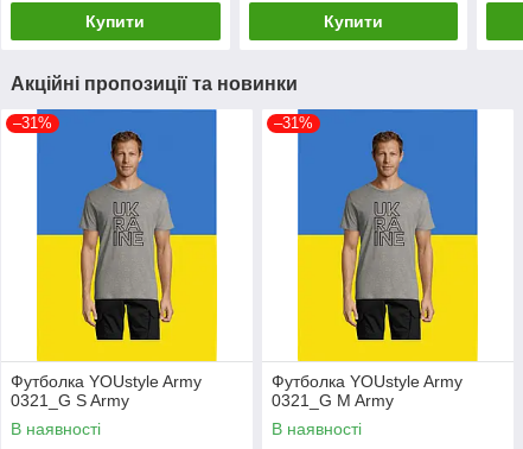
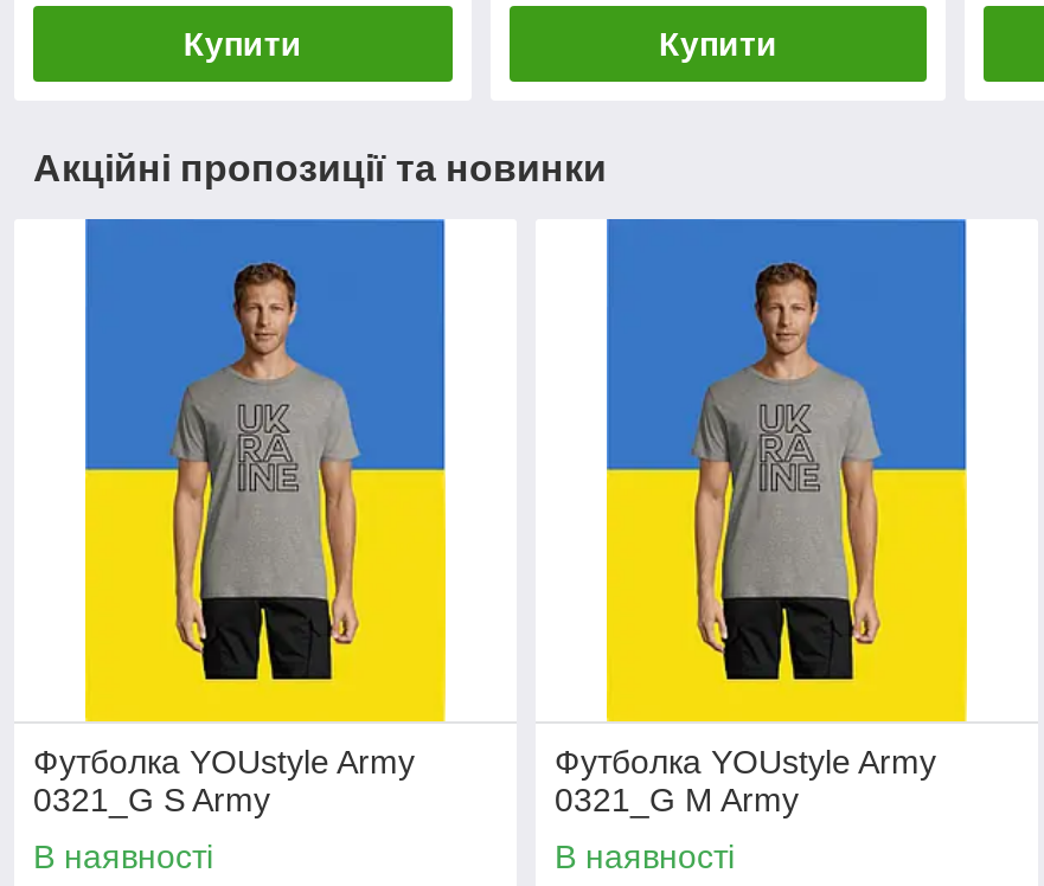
[13,114,52,132] –31% -> none
[274,114,313,132] –31% -> none

